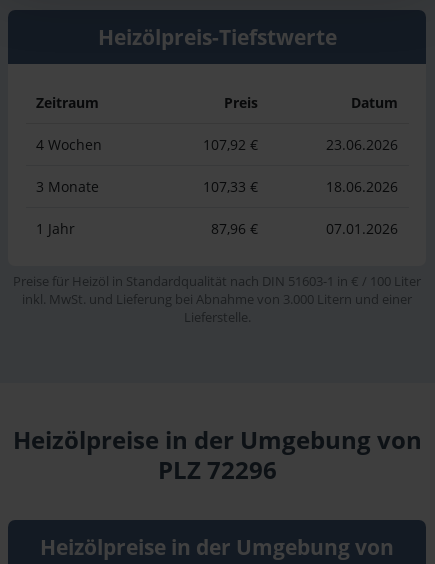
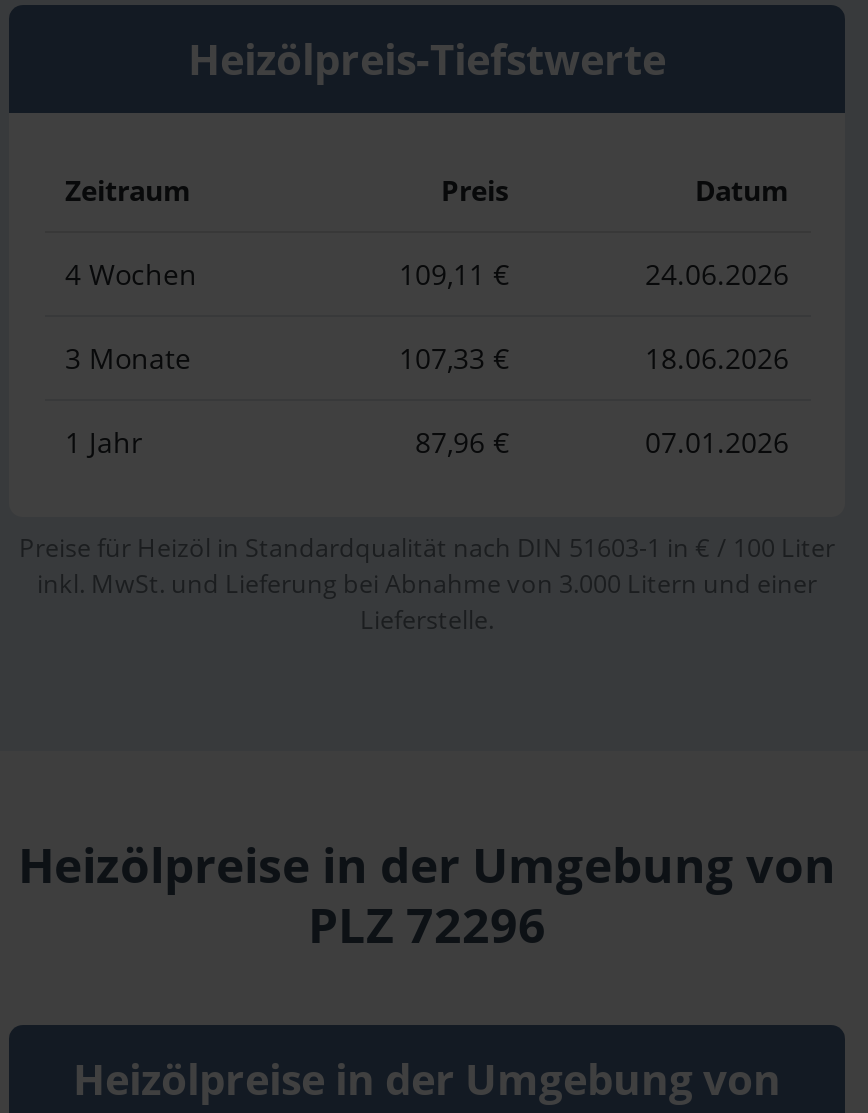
[203,135,258,154] 107,92 € -> [399,255,509,293] 109,11 €
[326,135,398,154] 23.06.2026 -> [645,255,789,293] 24.06.2026

